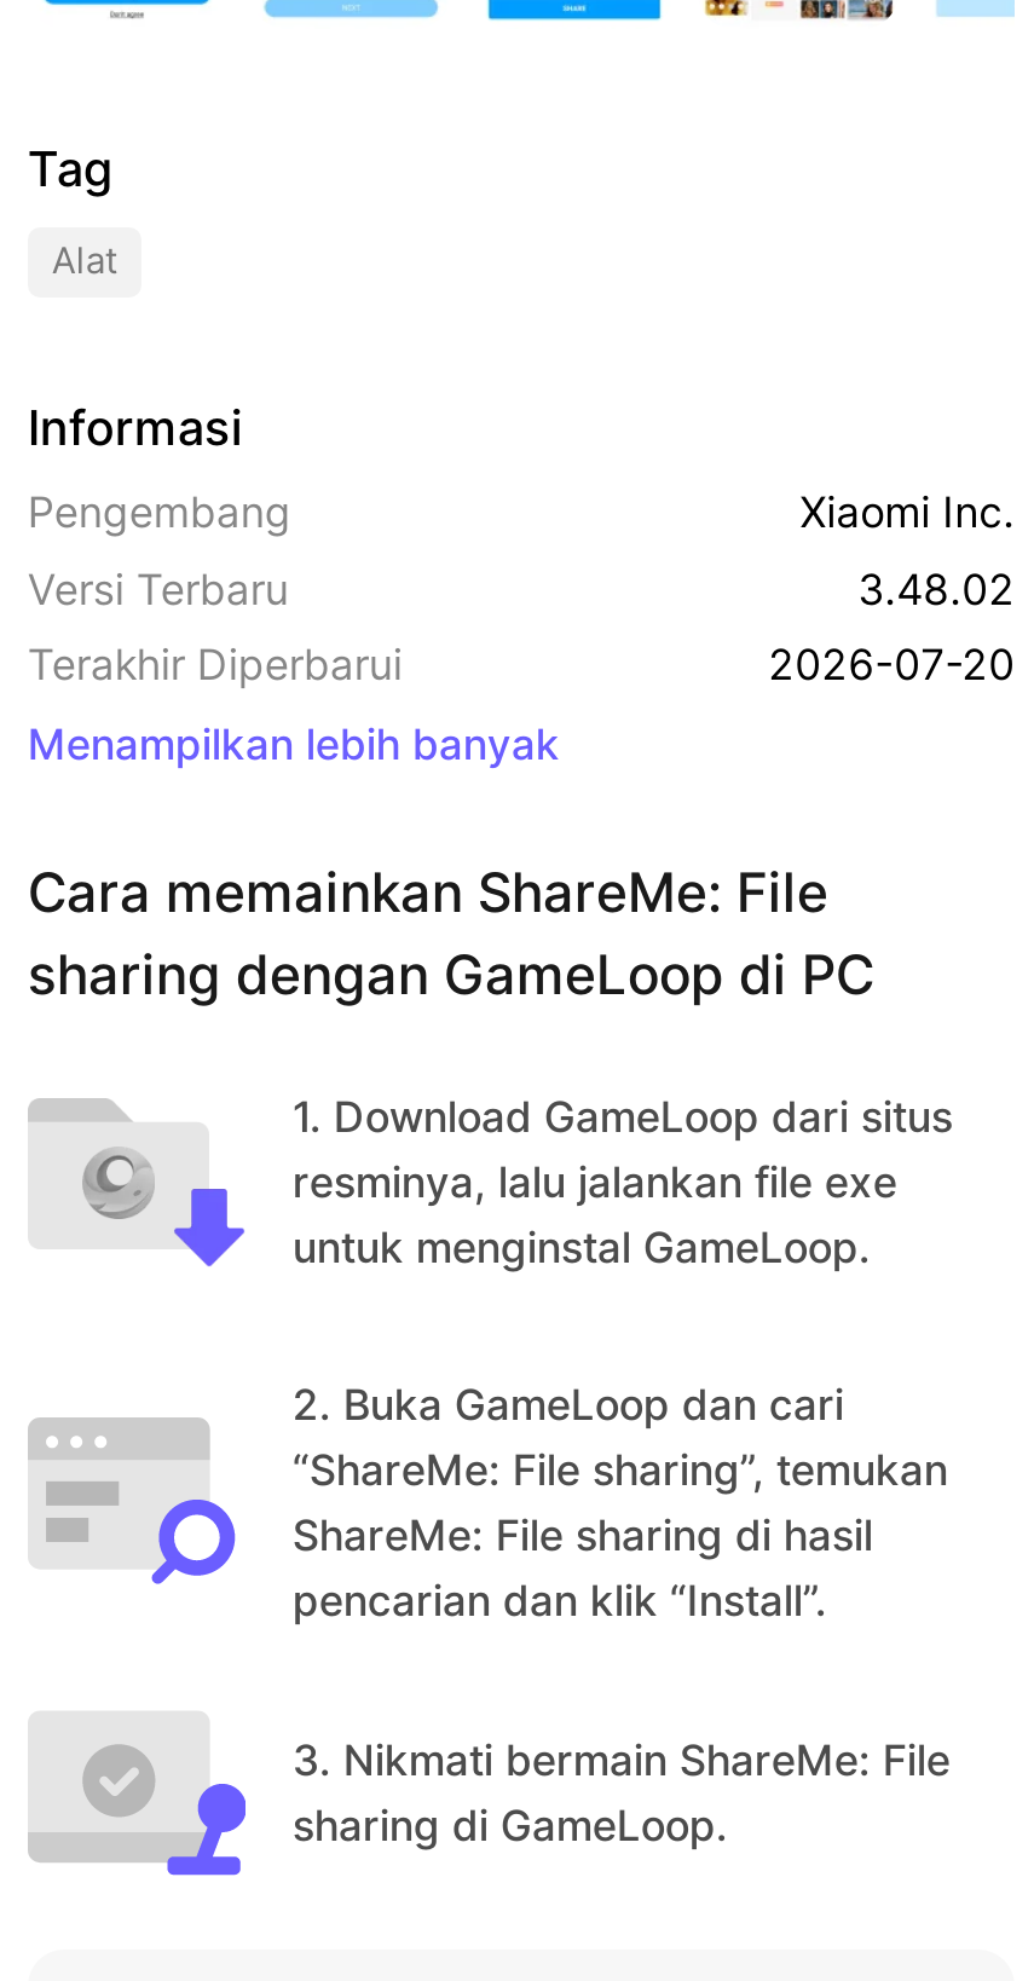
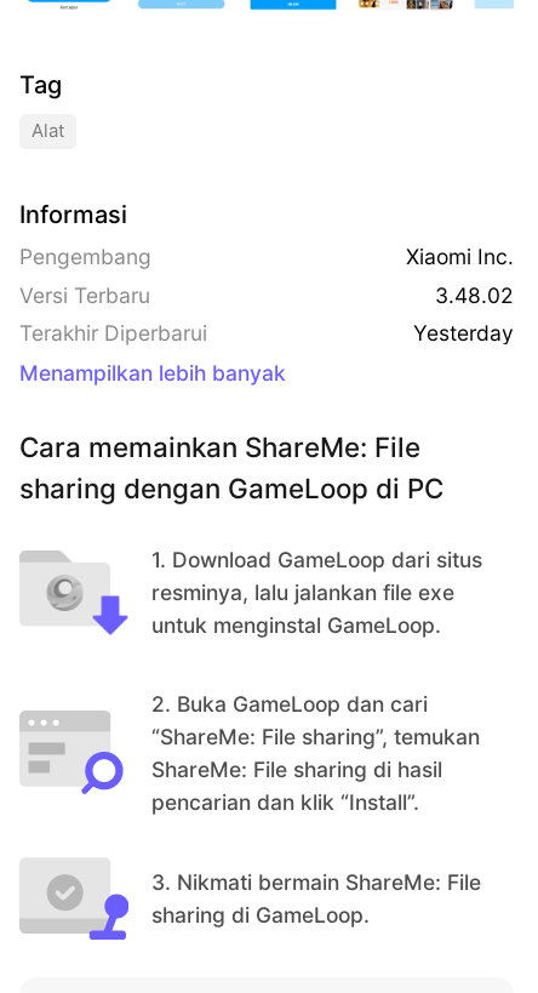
[768,639,1015,690] 2026-07-20 -> [413,320,514,346] Yesterday

